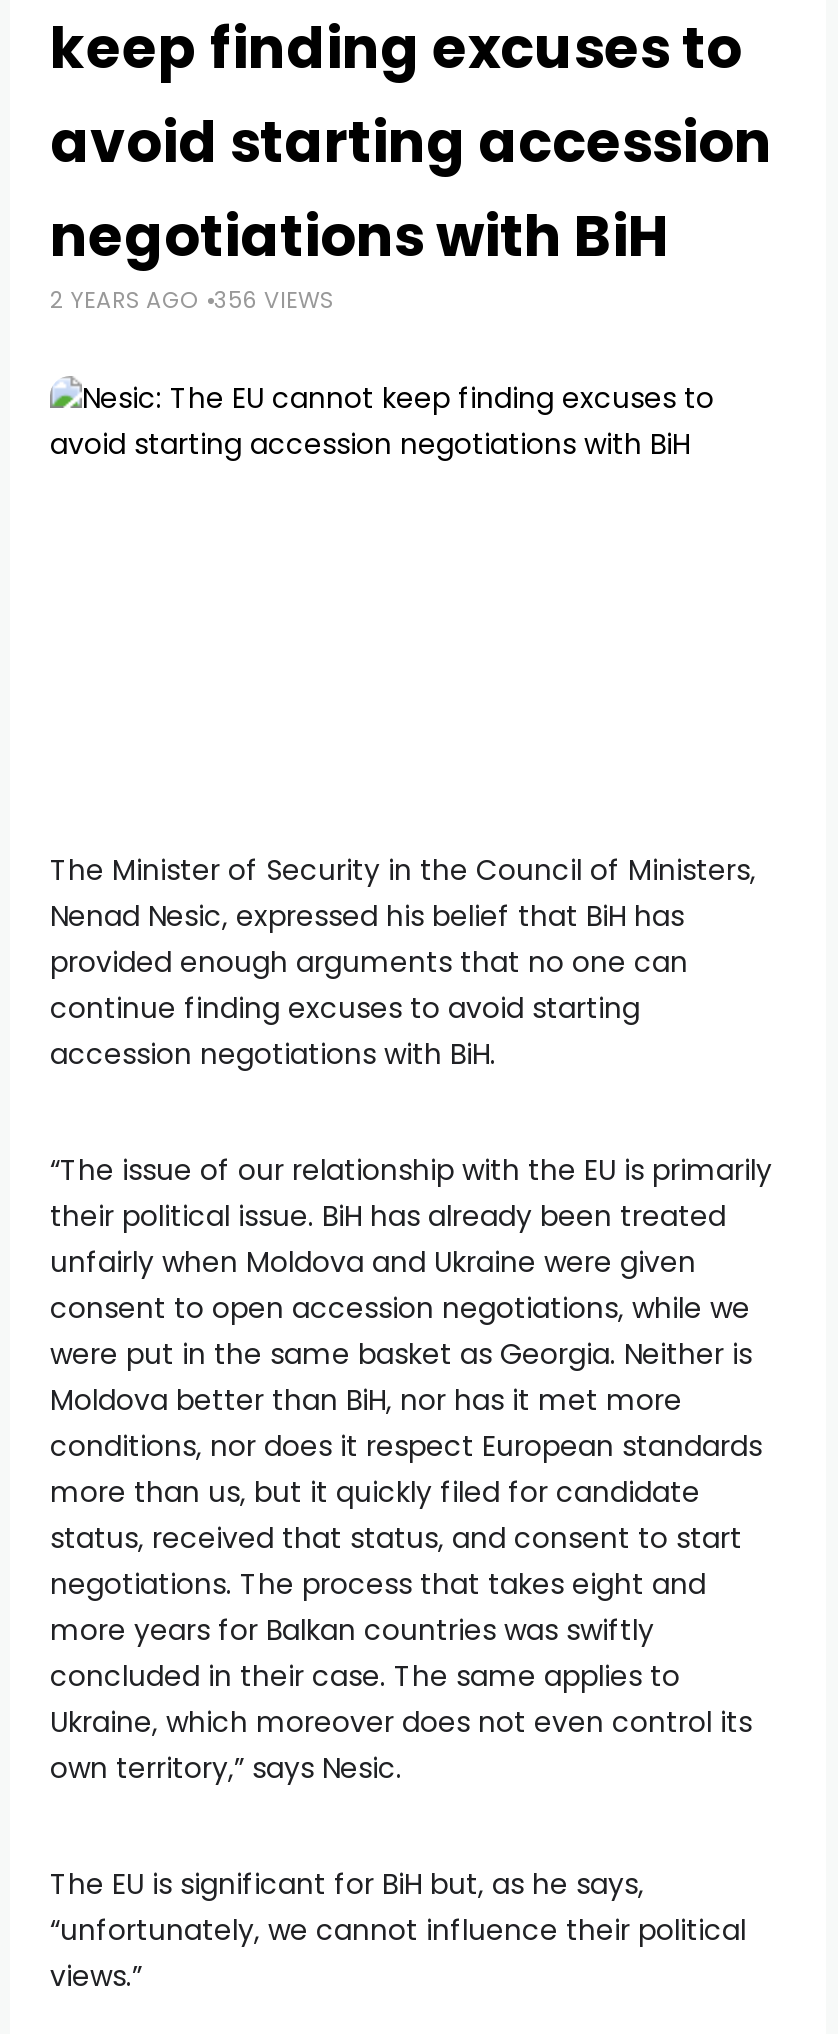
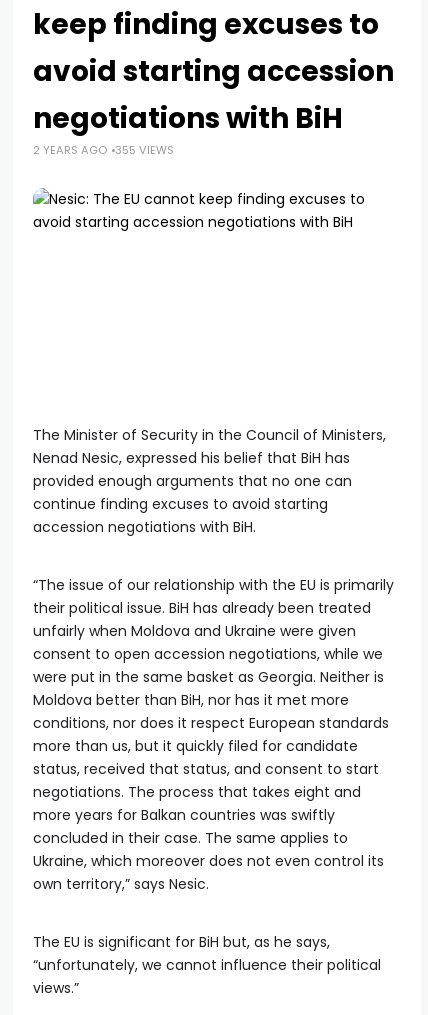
[50,284,334,316] 2 YEARS AGO 356 VIEWS -> [33,142,174,158] 2 YEARS AGO 355 VIEWS

